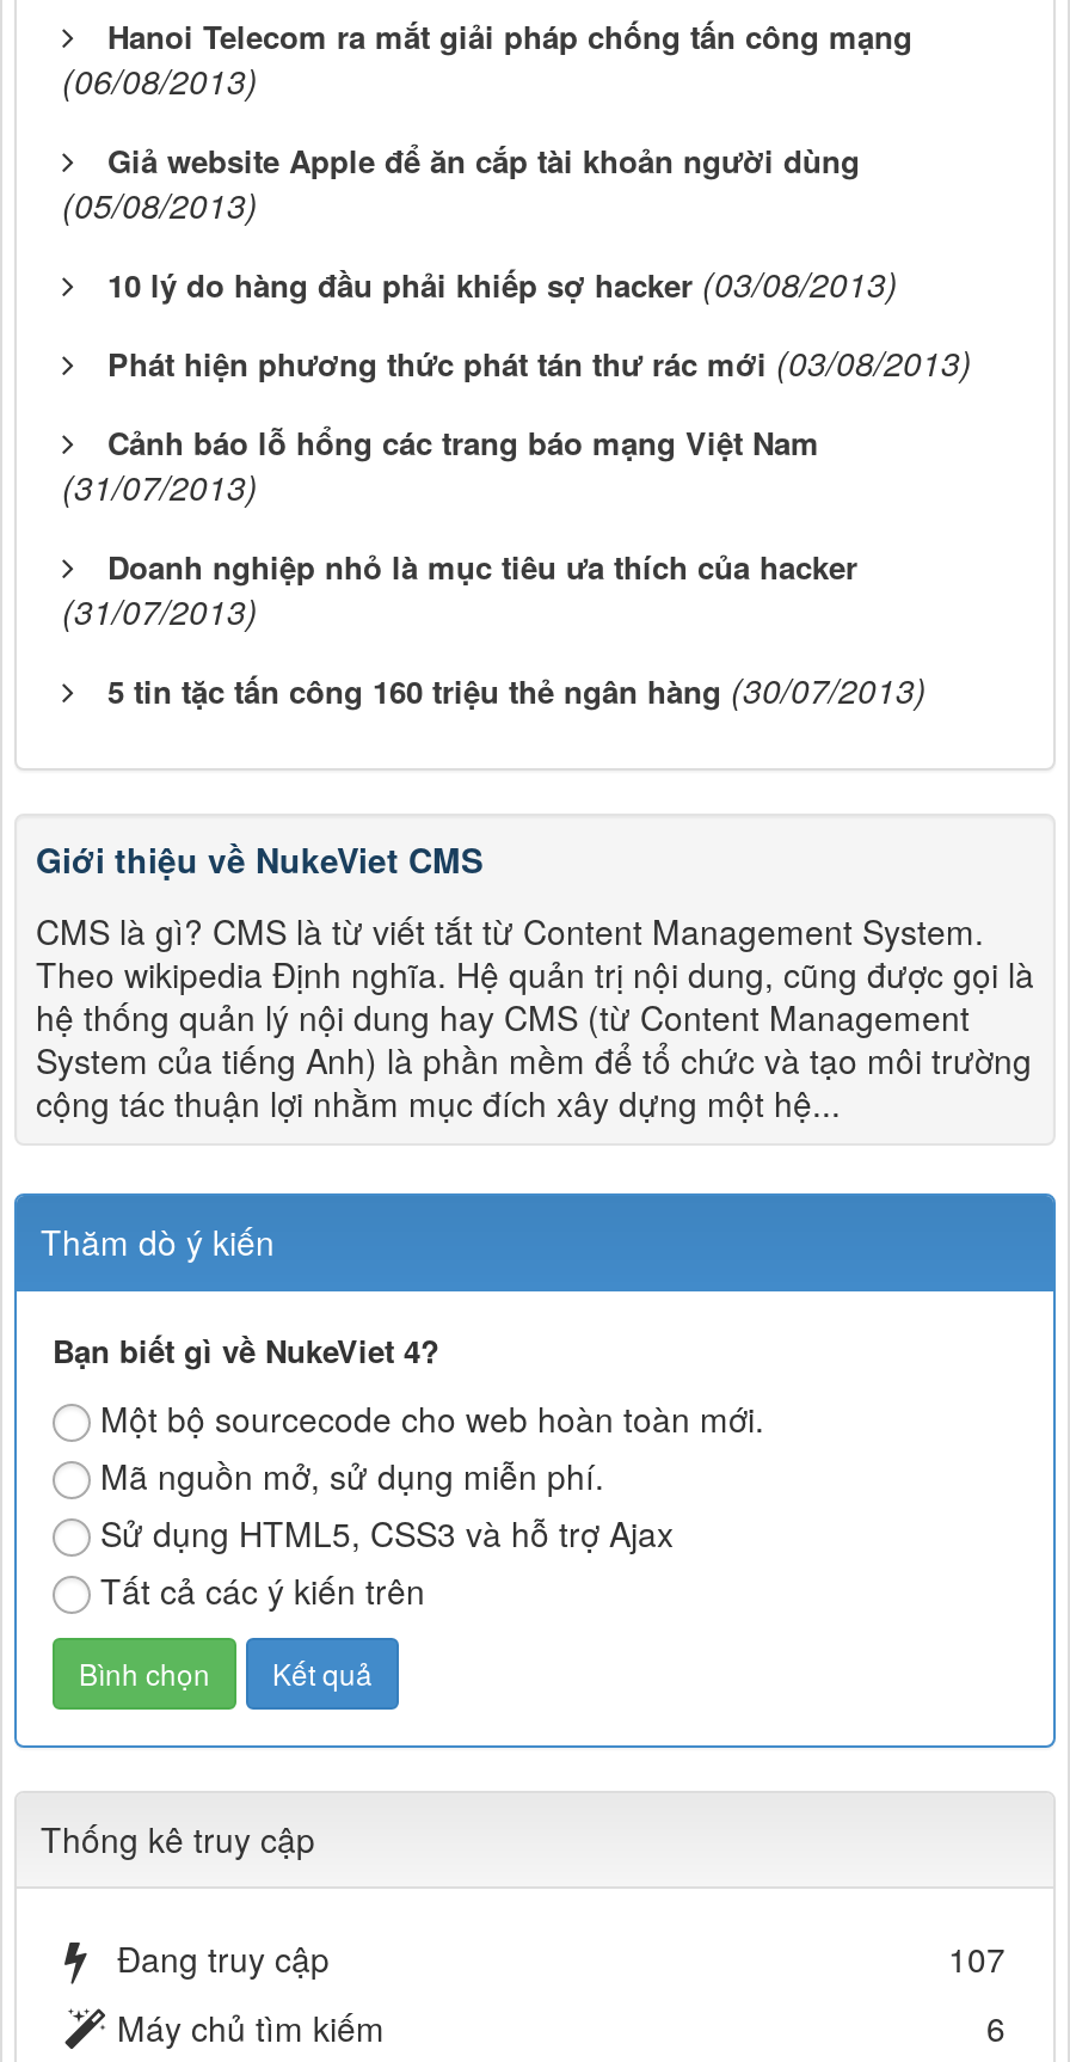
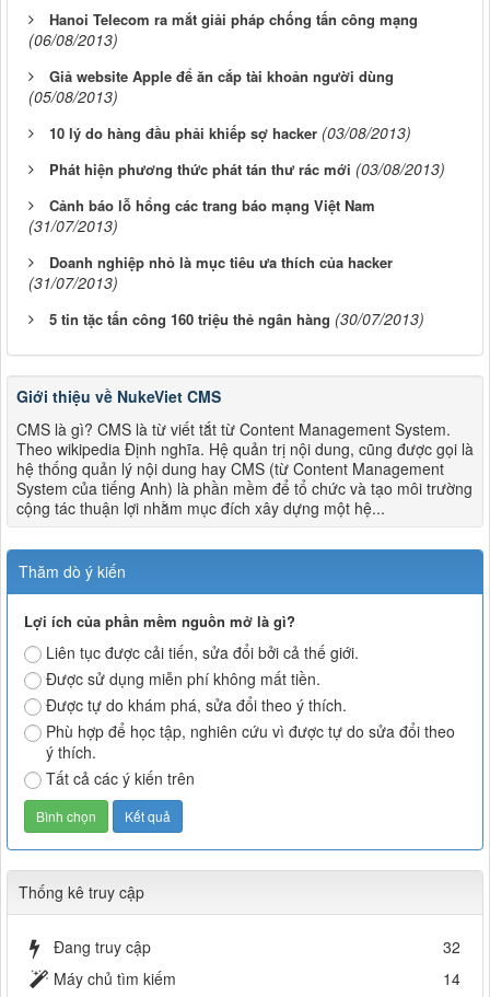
[53,1327,764,1557] Bạn biết gì về NukeViet 4? | Một bộ sourcecode cho web hoàn toàn mới. | Mã nguồn mở, sử dụng miễn phí. | Sử dụng HTML5, CSS3 và hỗ trợ Ajax -> [24,611,455,763] Lợi ích của phần mềm nguồn mở là gì? | Liên tục được cải tiến, sửa đổi bởi cả thế giới. | Được sử dụng miễn phí không mất tiền. | Được tự do khám phá, sửa đổi theo ý thích. | Phù hợp để học tập, nghiên cứu vì được tự do sửa đổi theo | ý thích.
[948,1934,1006,1982] 107 -> [443,936,460,958] 32
[986,2003,1006,2051] 6 -> [443,967,460,989] 14

